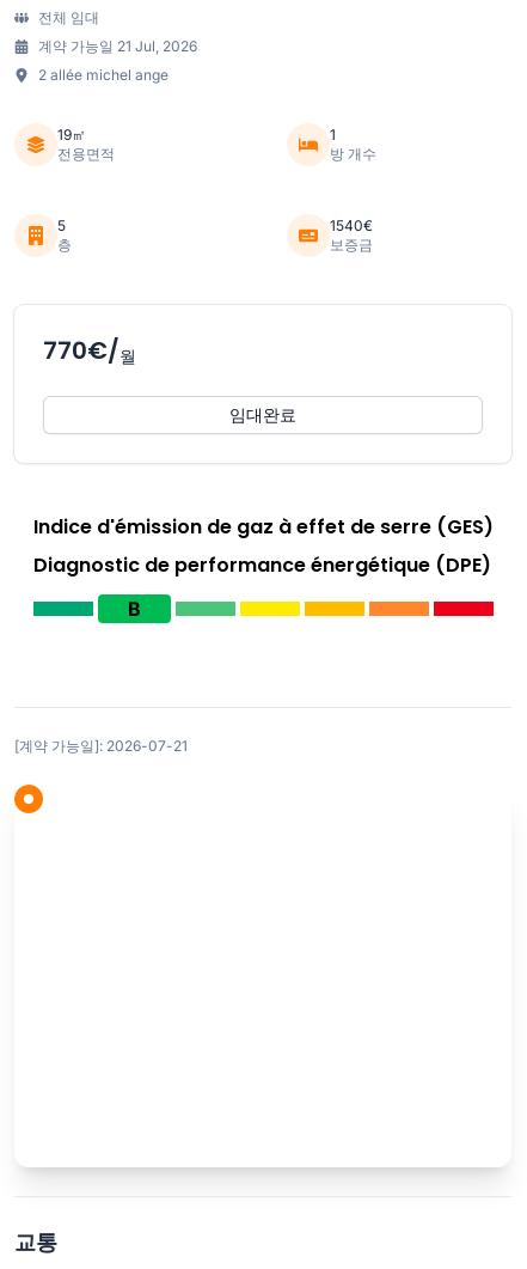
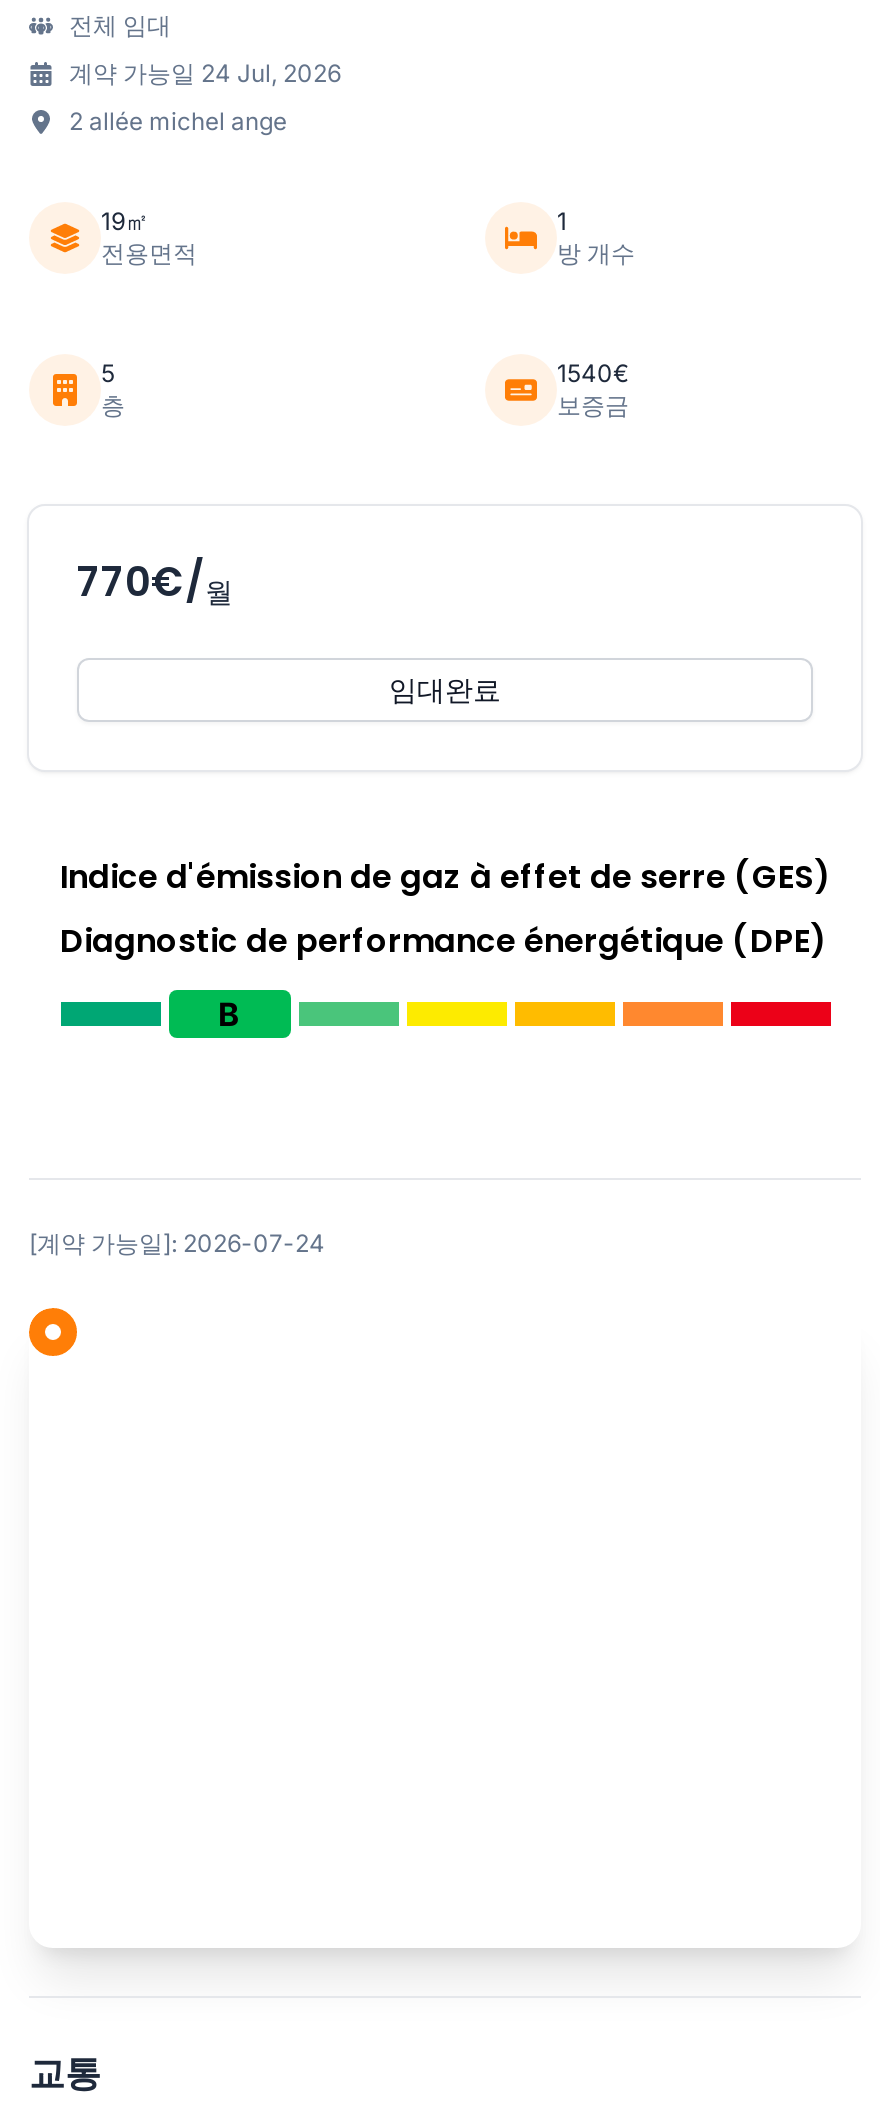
[38,37,197,55] 계약 가능일 21 Jul, 2026 -> [69,57,341,87] 계약 가능일 24 Jul, 2026
[14,736,188,754] [계약 가능일]: 2026-07-21 -> [29,1227,325,1257] [계약 가능일]: 2026-07-24

